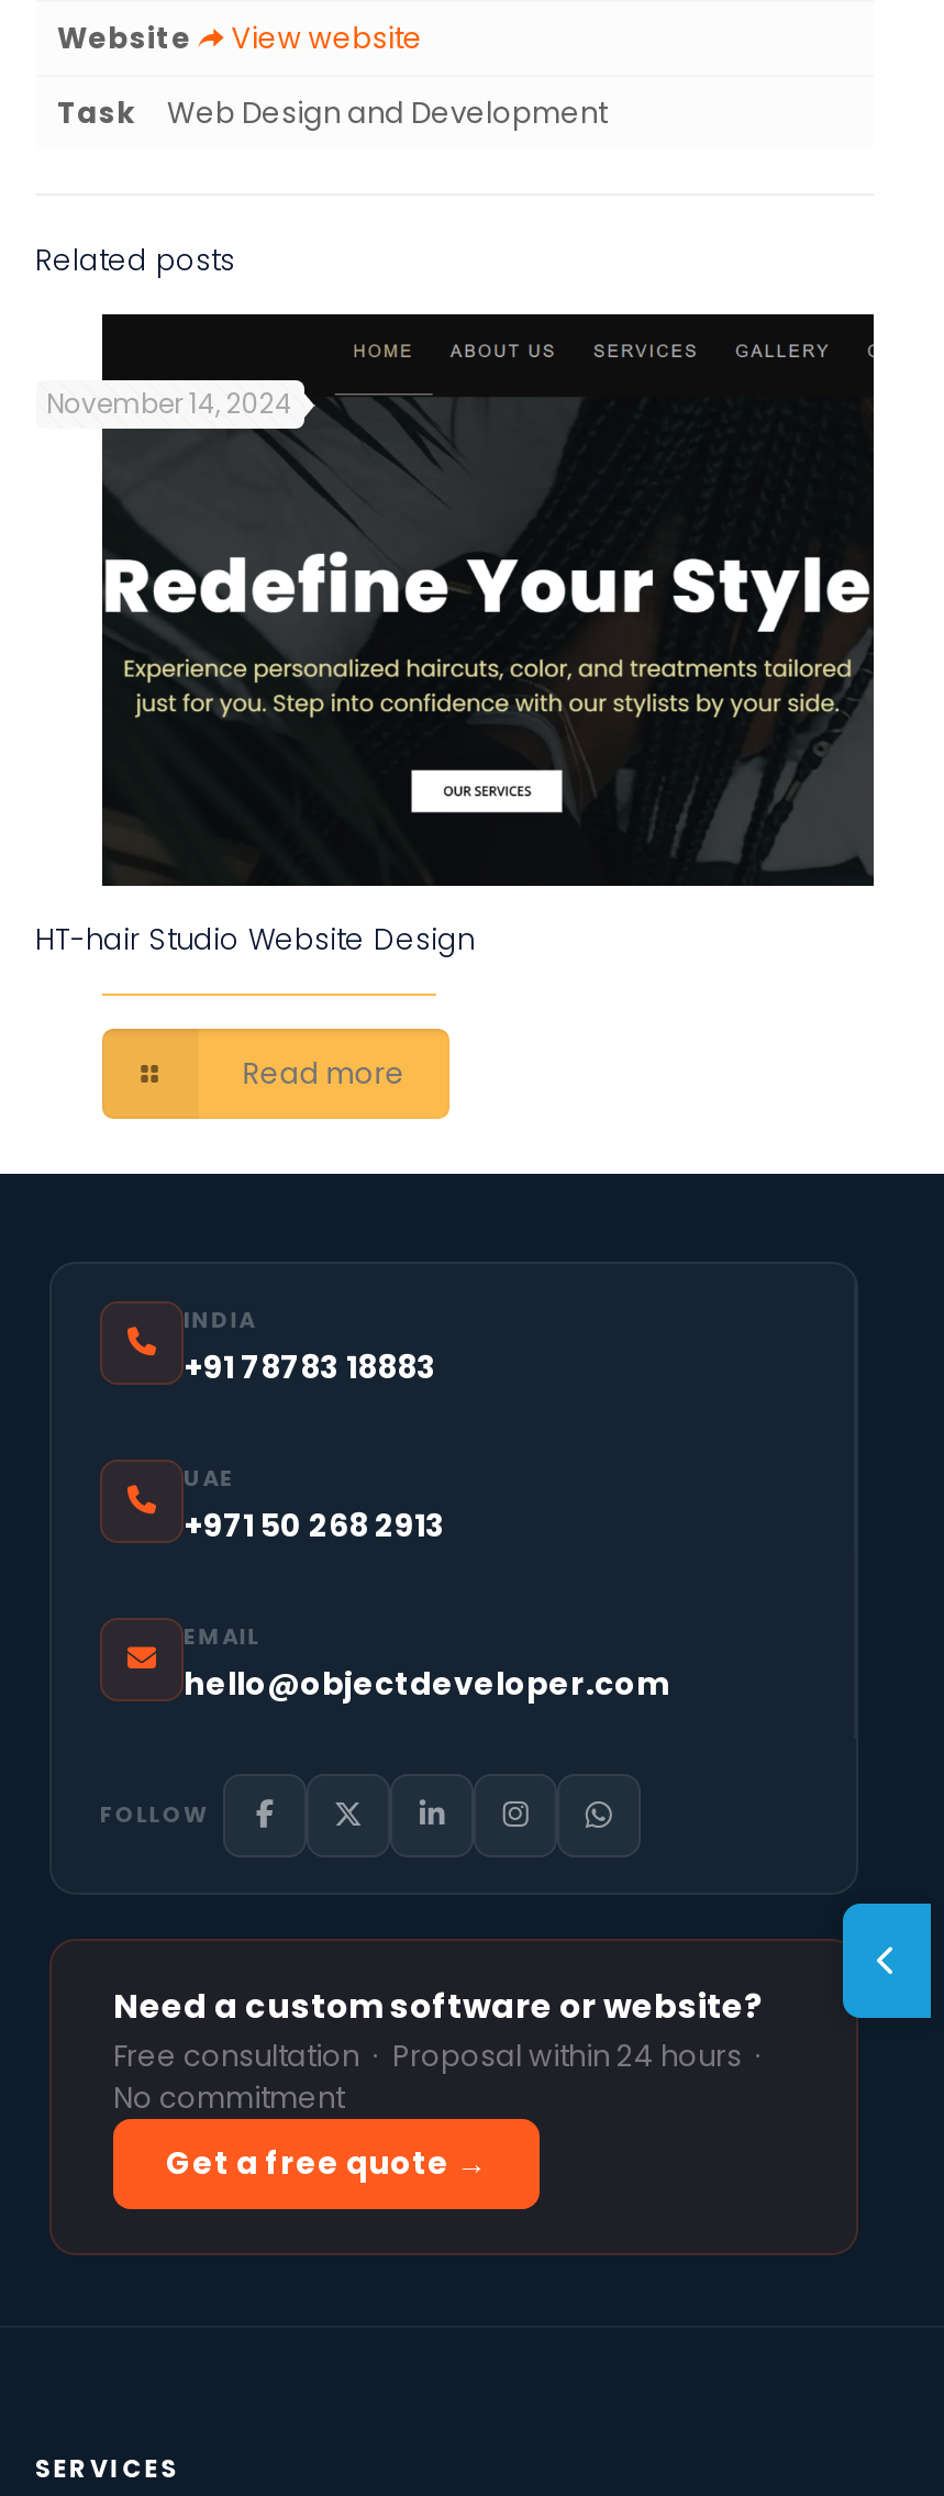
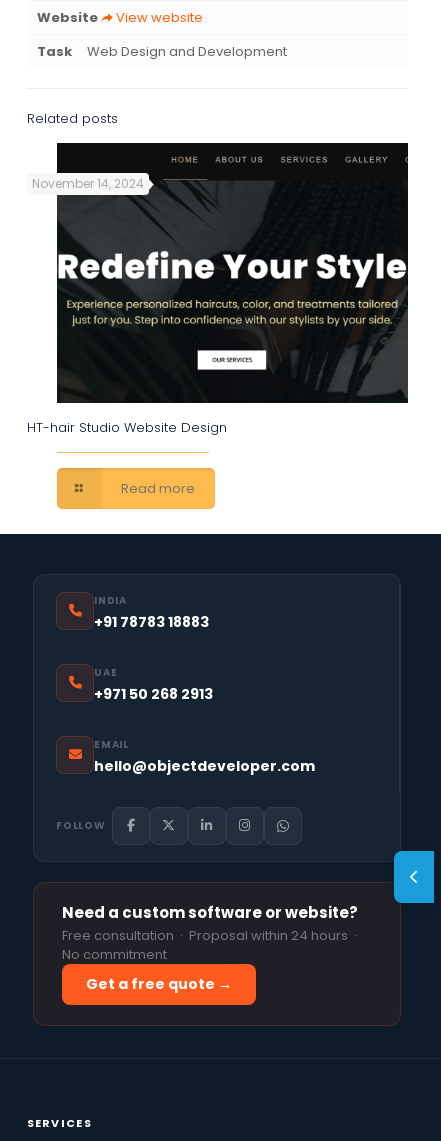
[841,1871,933,2020] [image] -> [393,850,435,918] [image]

